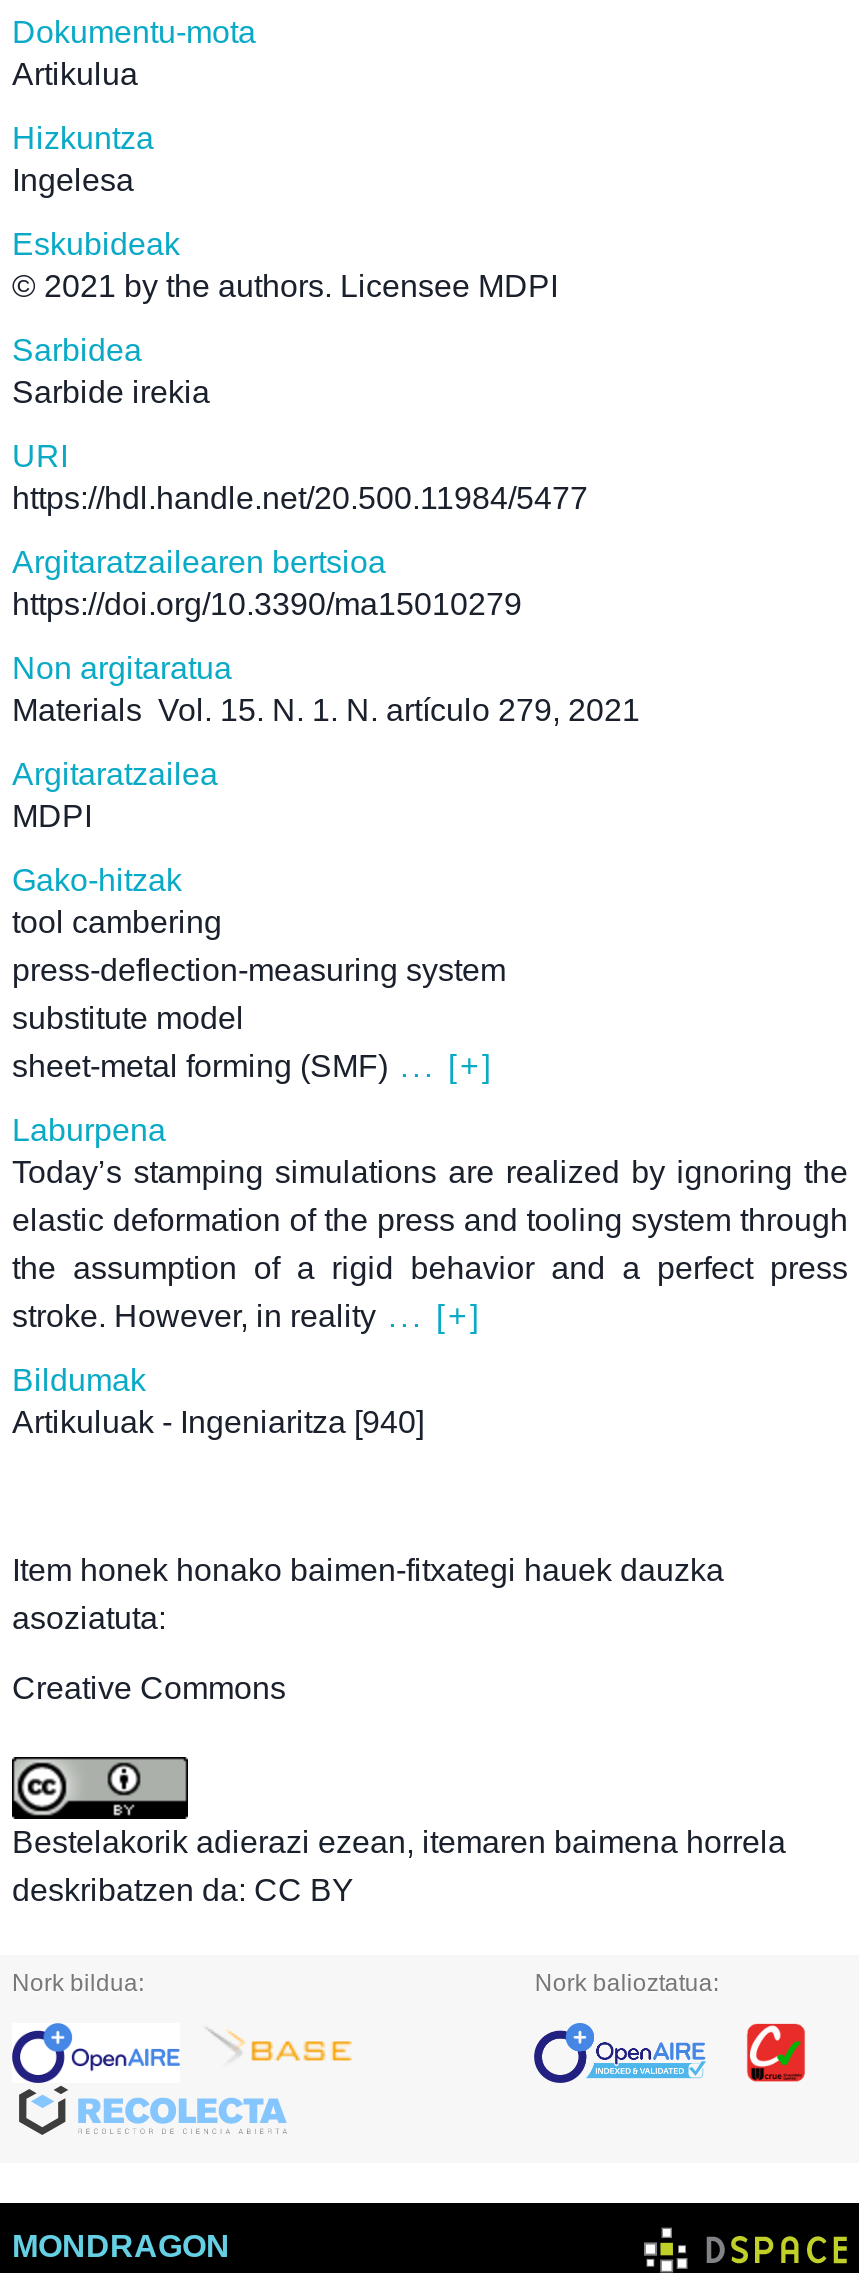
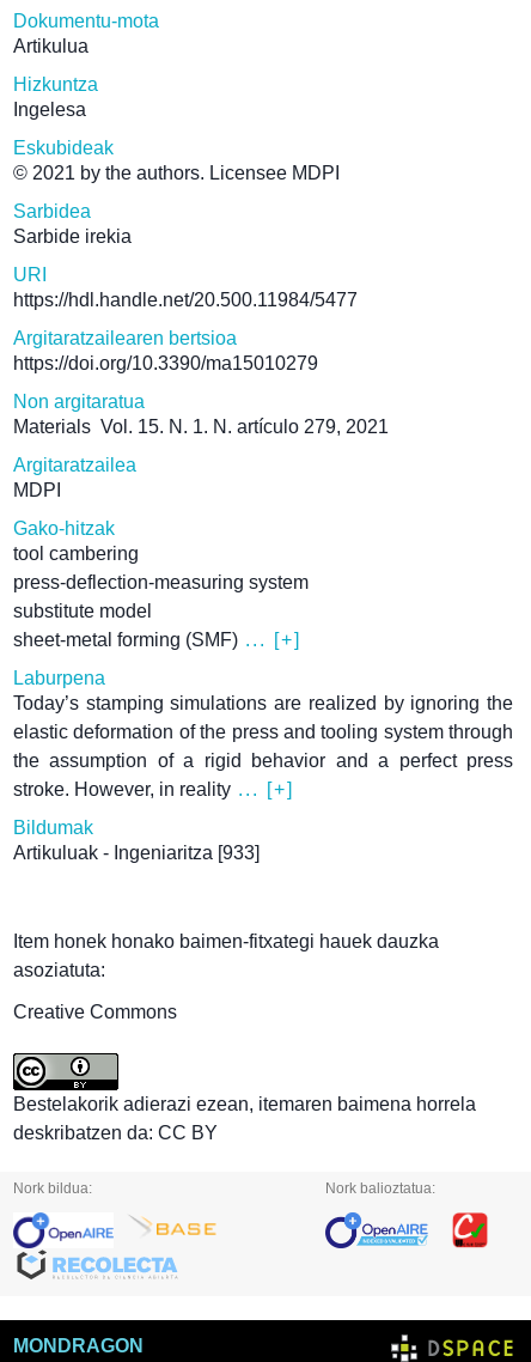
[12,1406,424,1440] Artikuluak - Ingeniaritza [940] -> [13,843,260,863] Artikuluak - Ingeniaritza [933]

